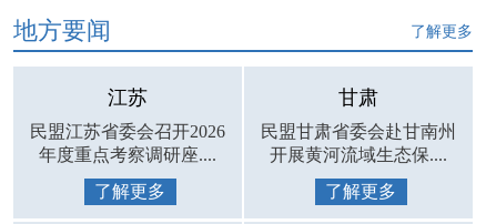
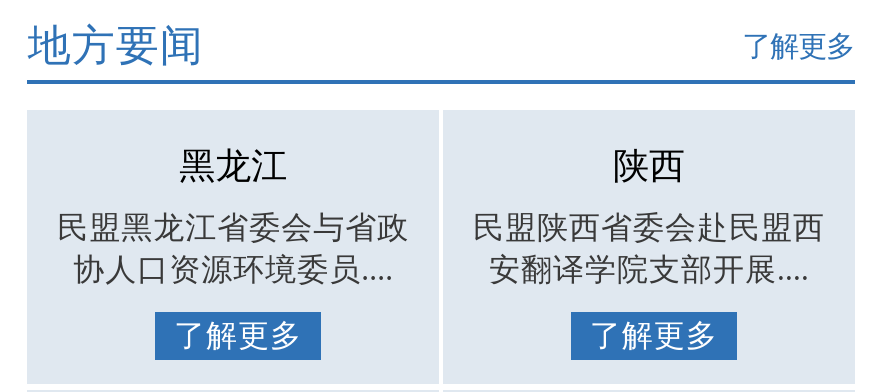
[108,86,148,108] 江苏 -> [179,146,287,186] 黑龙江
[338,86,378,108] 甘肃 -> [613,146,685,186] 陕西
[30,122,225,164] 民盟江苏省委会召开2026 | 年度重点考察调研座.... -> [57,210,409,286] 民盟黑龙江省委会与省政 | 协人口资源环境委员....
[261,122,456,164] 民盟甘肃省委会赴甘南州 | 开展黄河流域生态保.... -> [473,210,825,286] 民盟陕西省委会赴民盟西 | 安翻译学院支部开展....

